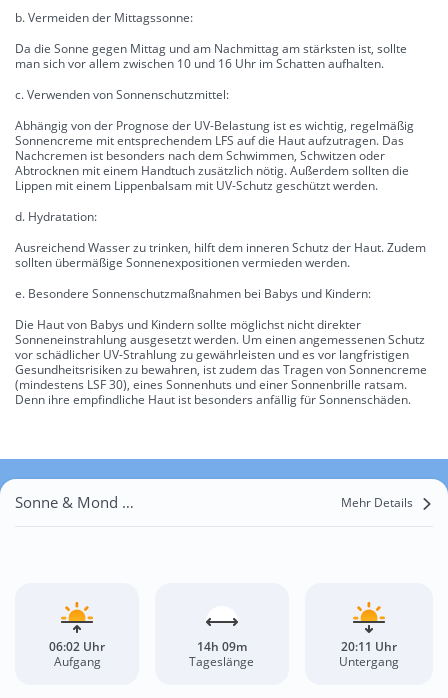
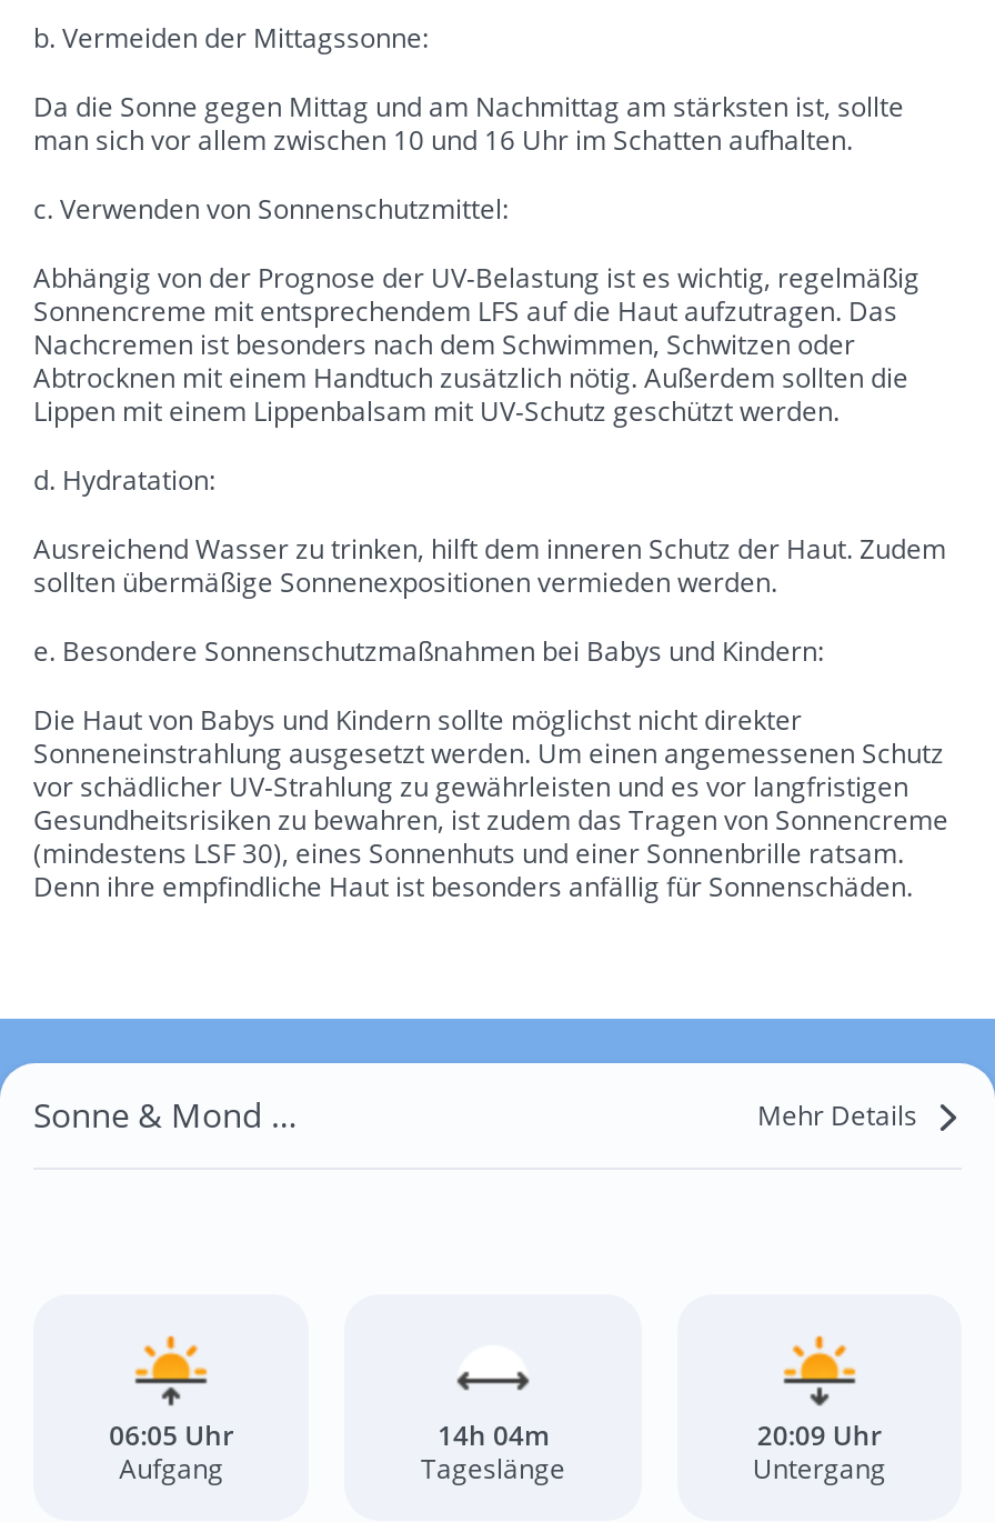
[49,638,105,655] 06:02 Uhr -> [109,1417,234,1455] 06:05 Uhr
[197,638,247,655] 14h 09m -> [438,1417,549,1455] 14h 04m
[341,638,397,655] 20:11 Uhr -> [757,1417,881,1455] 20:09 Uhr

